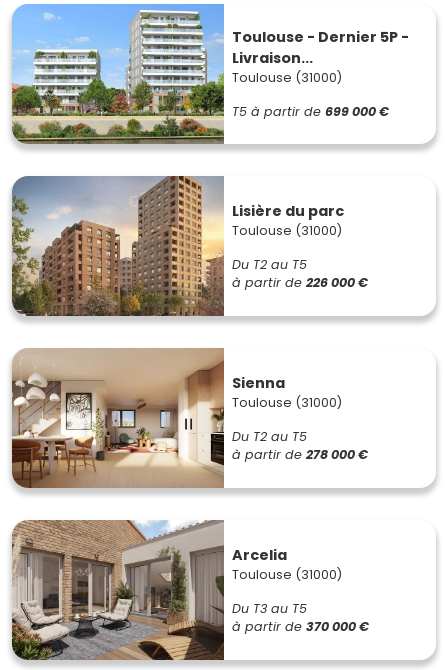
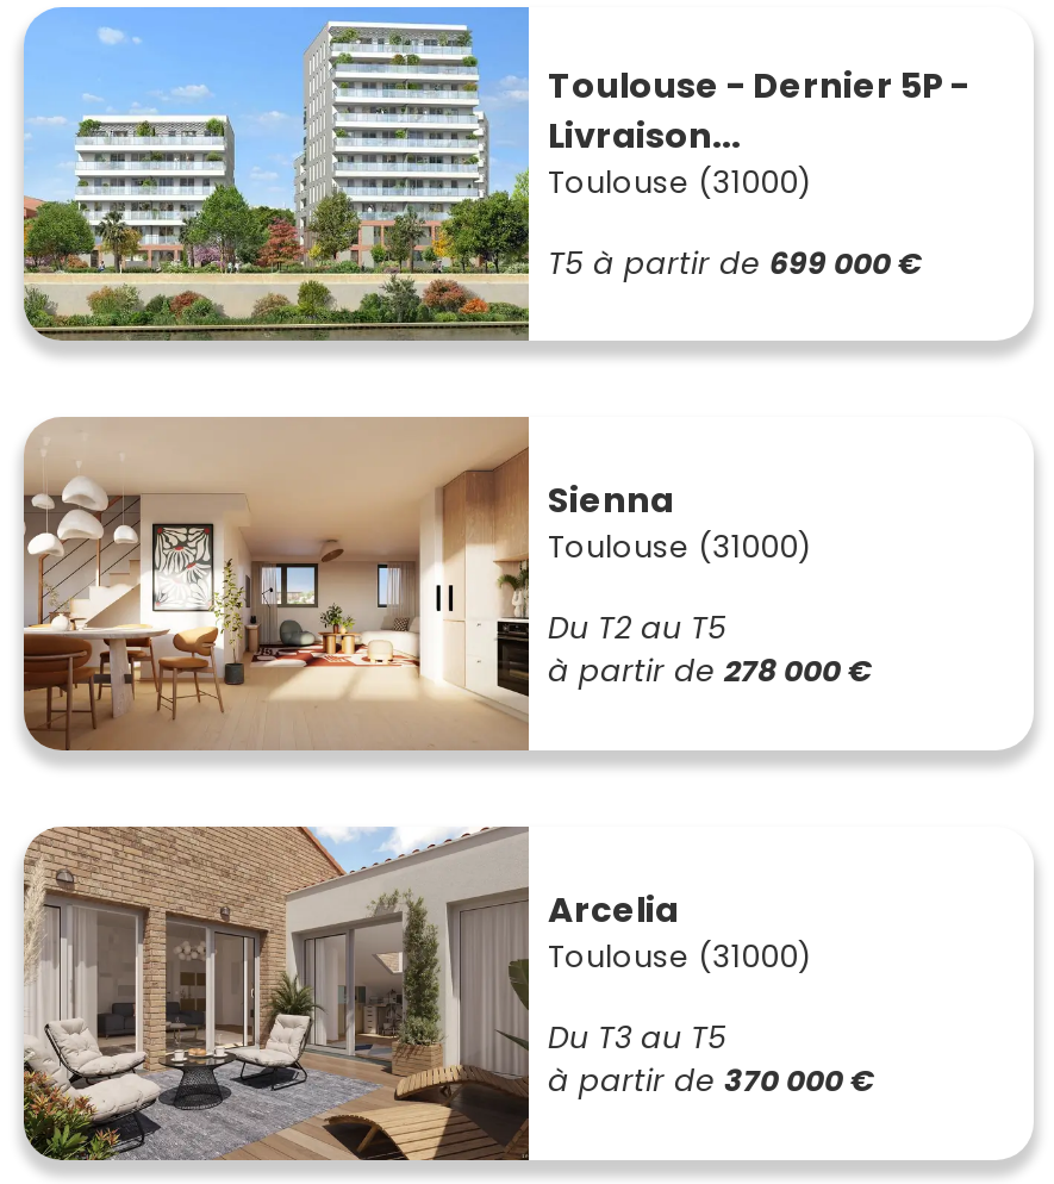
[12,175,368,316] [image] | Lisière du parc | Toulouse (31000) | Du T2 au T5 | à partir de 226 000 € -> none

